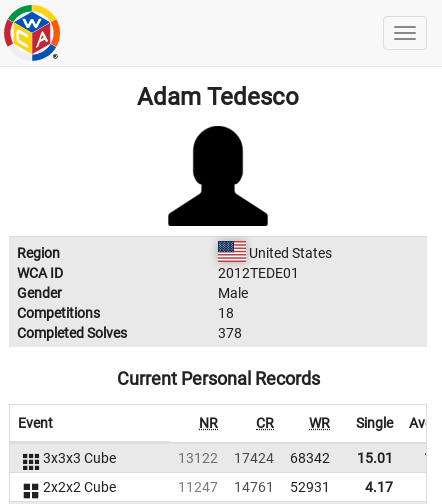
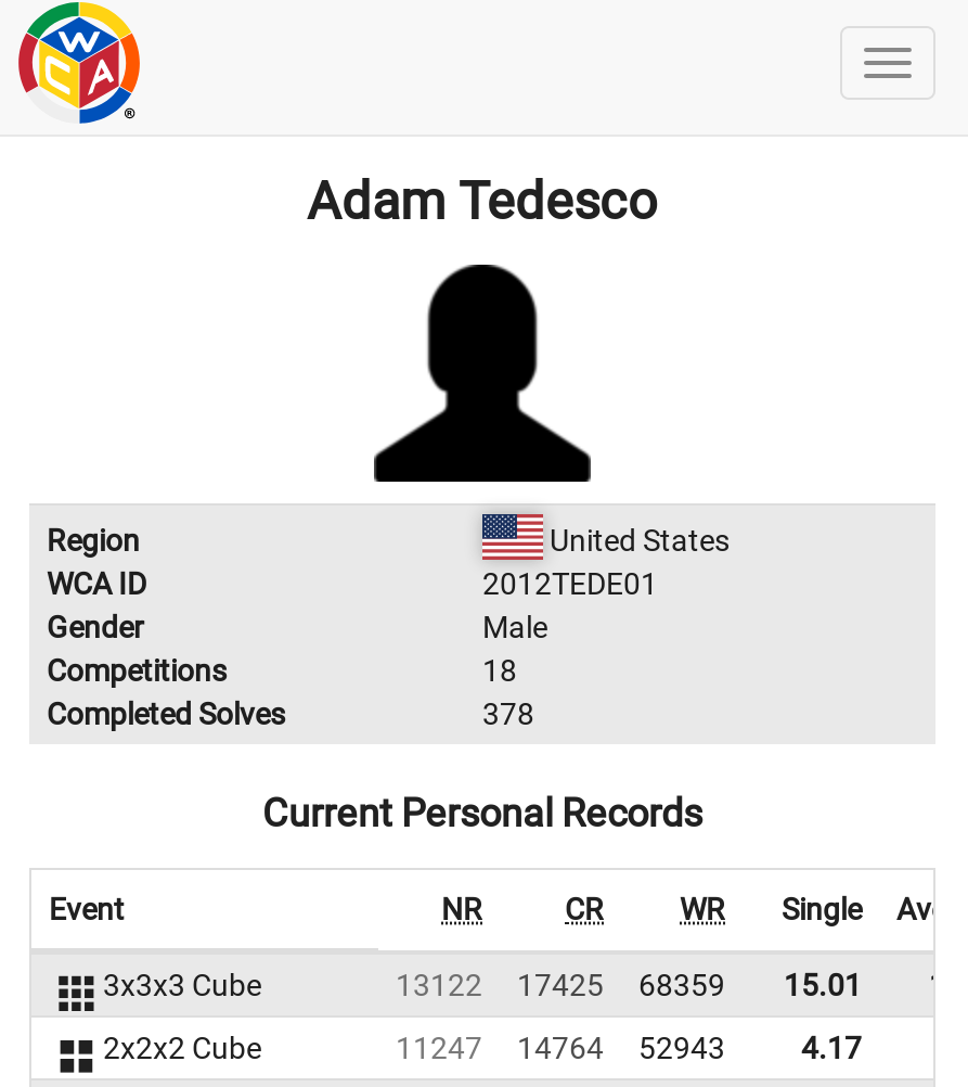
[234,450,274,466] 17424 -> [517,968,604,1002] 17425
[290,450,330,466] 68342 -> [638,968,725,1002] 68359
[234,479,274,495] 14761 -> [517,1031,604,1065] 14764
[290,479,330,495] 52931 -> [638,1031,725,1065] 52943

